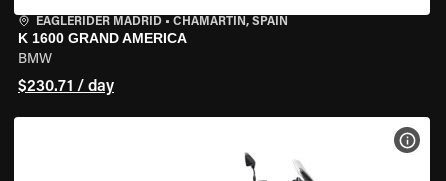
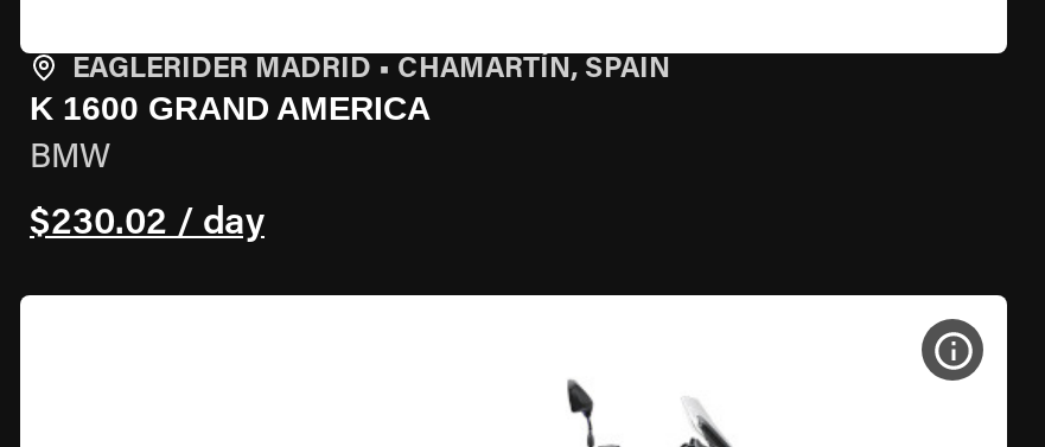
[18,79,114,95] $230.71 / day -> [30,205,265,243] $230.02 / day

